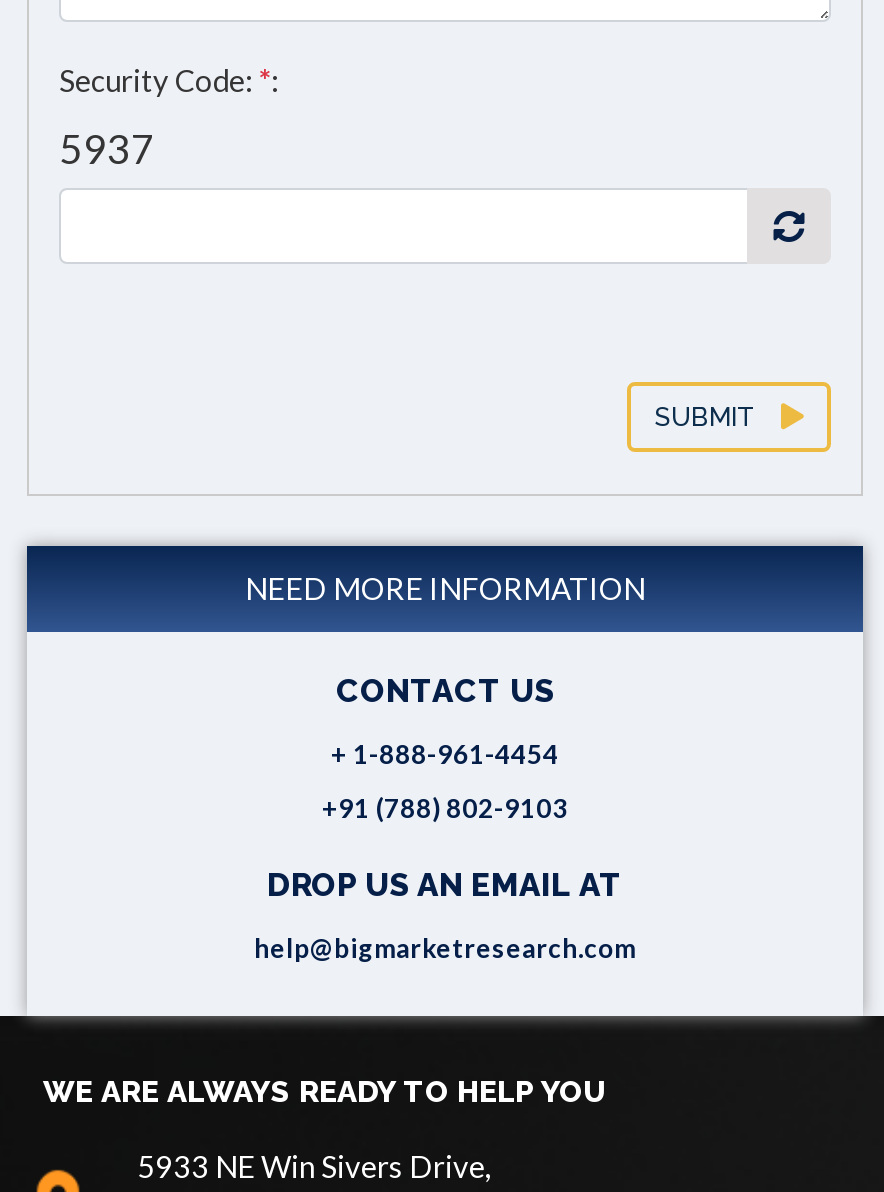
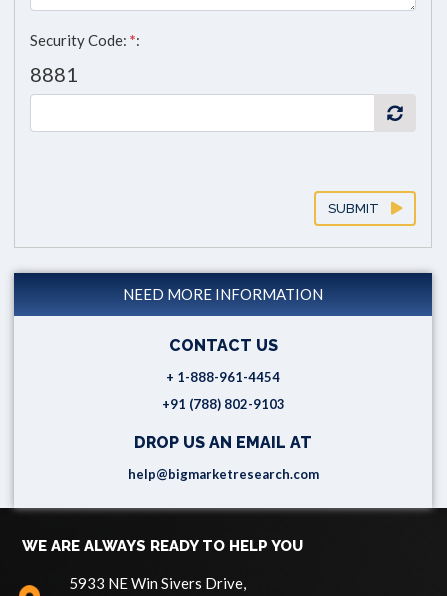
[59,123,155,171] 5937 -> [30,62,78,86] 8881

